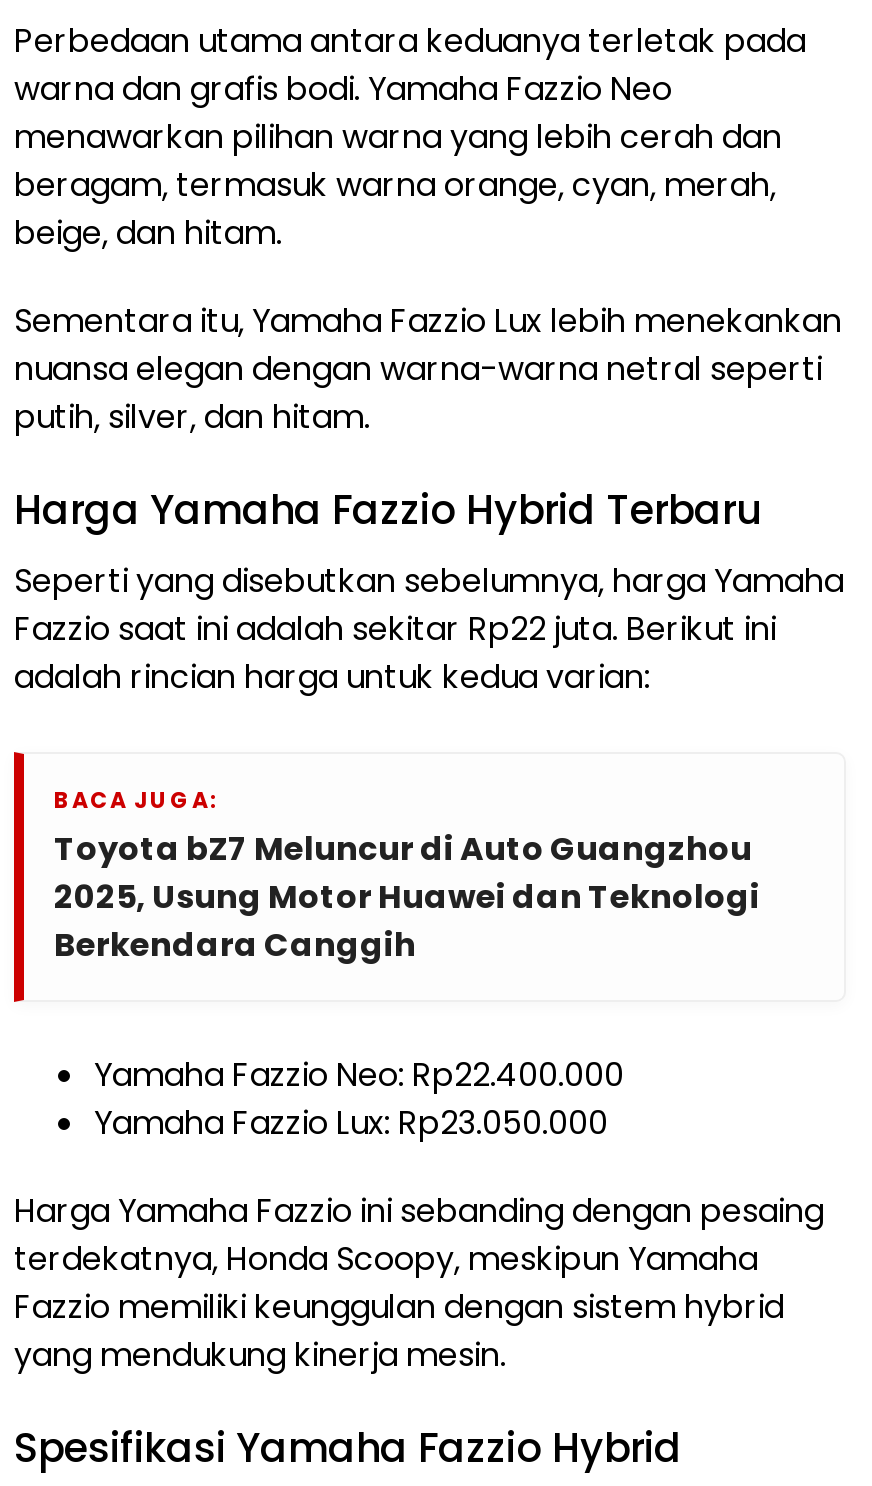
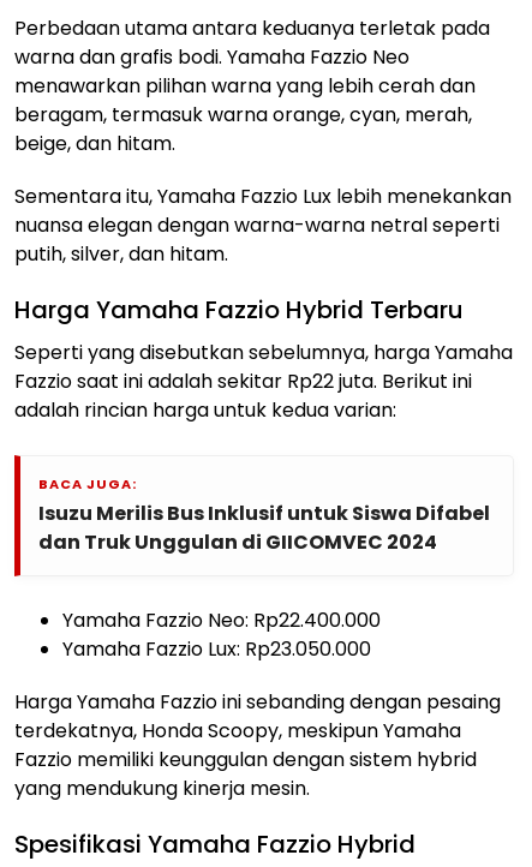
[54,825,760,967] Toyota bZ7 Meluncur di Auto Guangzhou | 2025, Usung Motor Huawei dan Teknologi | Berkendara Canggih -> [38,499,490,556] Isuzu Merilis Bus Inklusif untuk Siswa Difabel | dan Truk Unggulan di GIICOMVEC 2024

